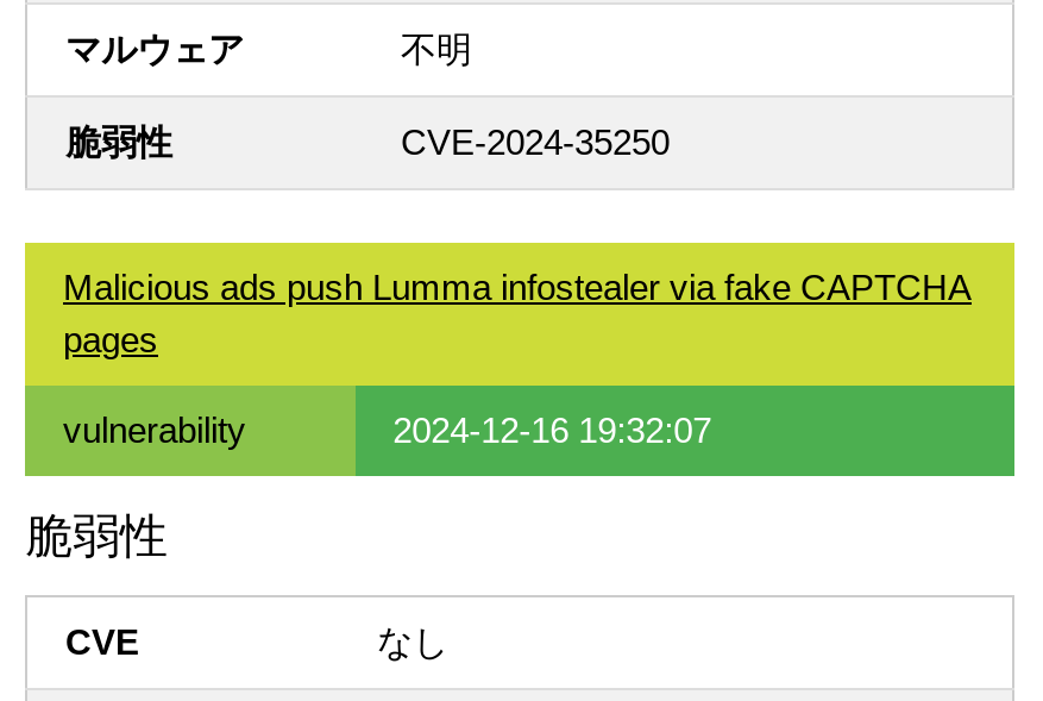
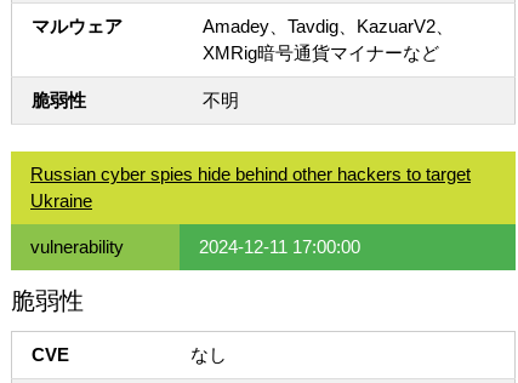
moved [401,29,472,69] -> [203,90,239,110]: 不明
none -> [203,16,454,63] Amadey、Tavdig、KazuarV2、 | XMRig暗号通貨マイナーなど
[401,122,670,162] CVE-2024-35250 -> none
[63,267,972,360] Malicious ads push Lumma infostealer via fake CAPTCHA | pages -> [30,164,471,211] Russian cyber spies hide behind other hackers to target | Ukraine
[393,410,712,450] 2024-12-16 19:32:07 -> [199,236,360,257] 2024-12-11 17:00:00

